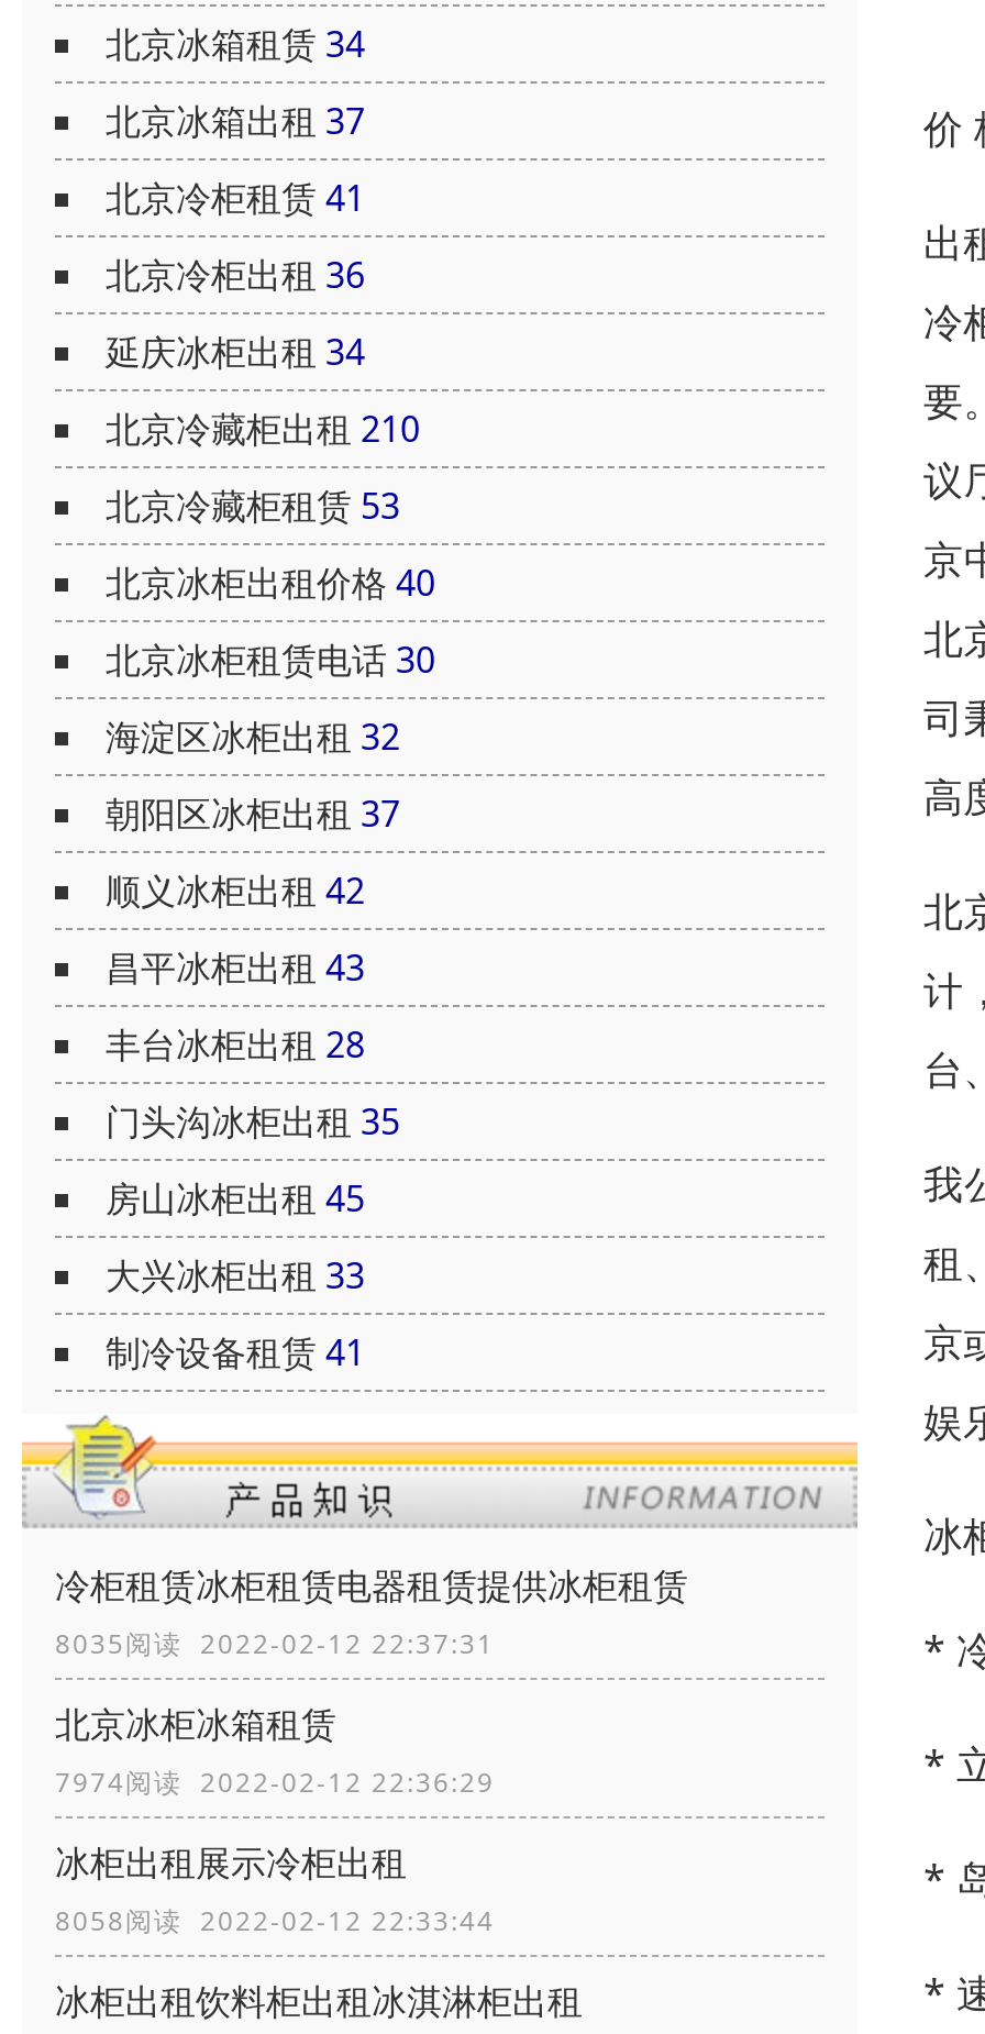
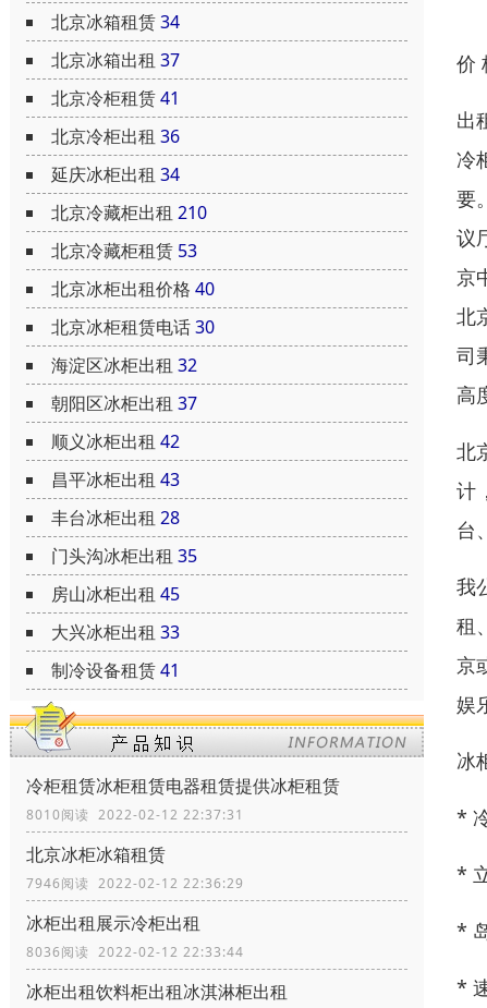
[55,1625,495,1663] 8035阅读 2022-02-12 22:37:31 -> [26,806,244,824] 8010阅读 2022-02-12 22:37:31
[55,1764,495,1801] 7974阅读 2022-02-12 22:36:29 -> [26,874,244,893] 7946阅读 2022-02-12 22:36:29
[55,1903,495,1940] 8058阅读 2022-02-12 22:33:44 -> [26,943,244,961] 8036阅读 2022-02-12 22:33:44

